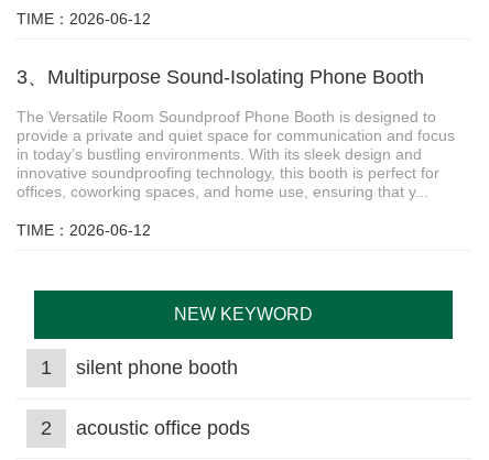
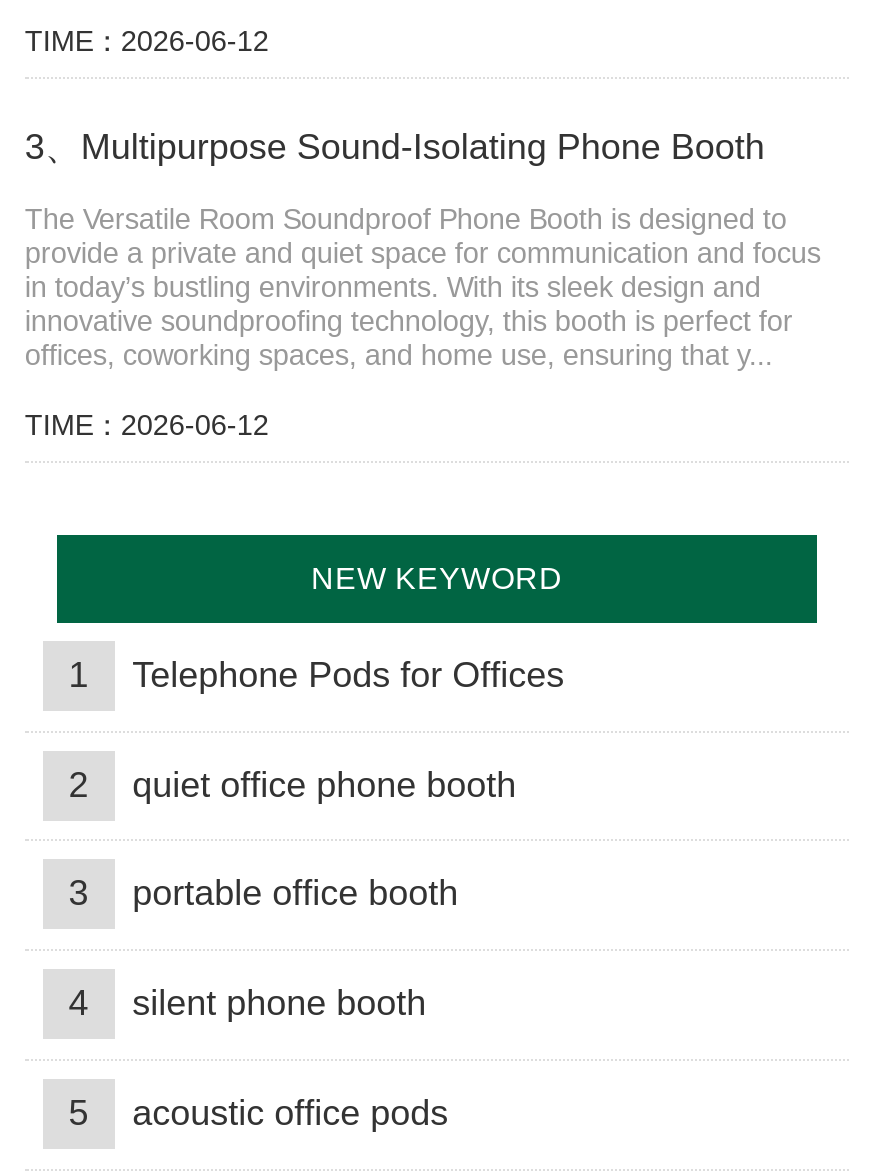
none -> [69,655,564,1023] Telephone Pods for Offices | 2 | quiet office phone booth | 3 | portable office booth | 4
[41,417,250,439] 2 acoustic office pods -> [69,1093,448,1133] 5 acoustic office pods

